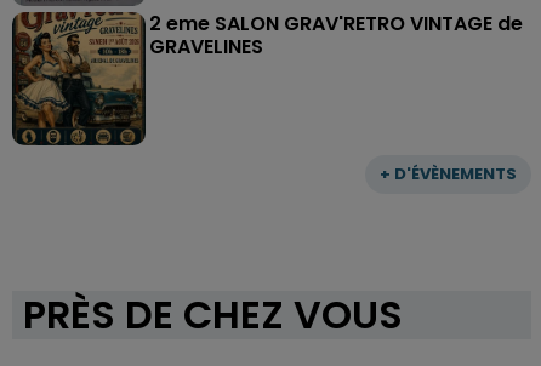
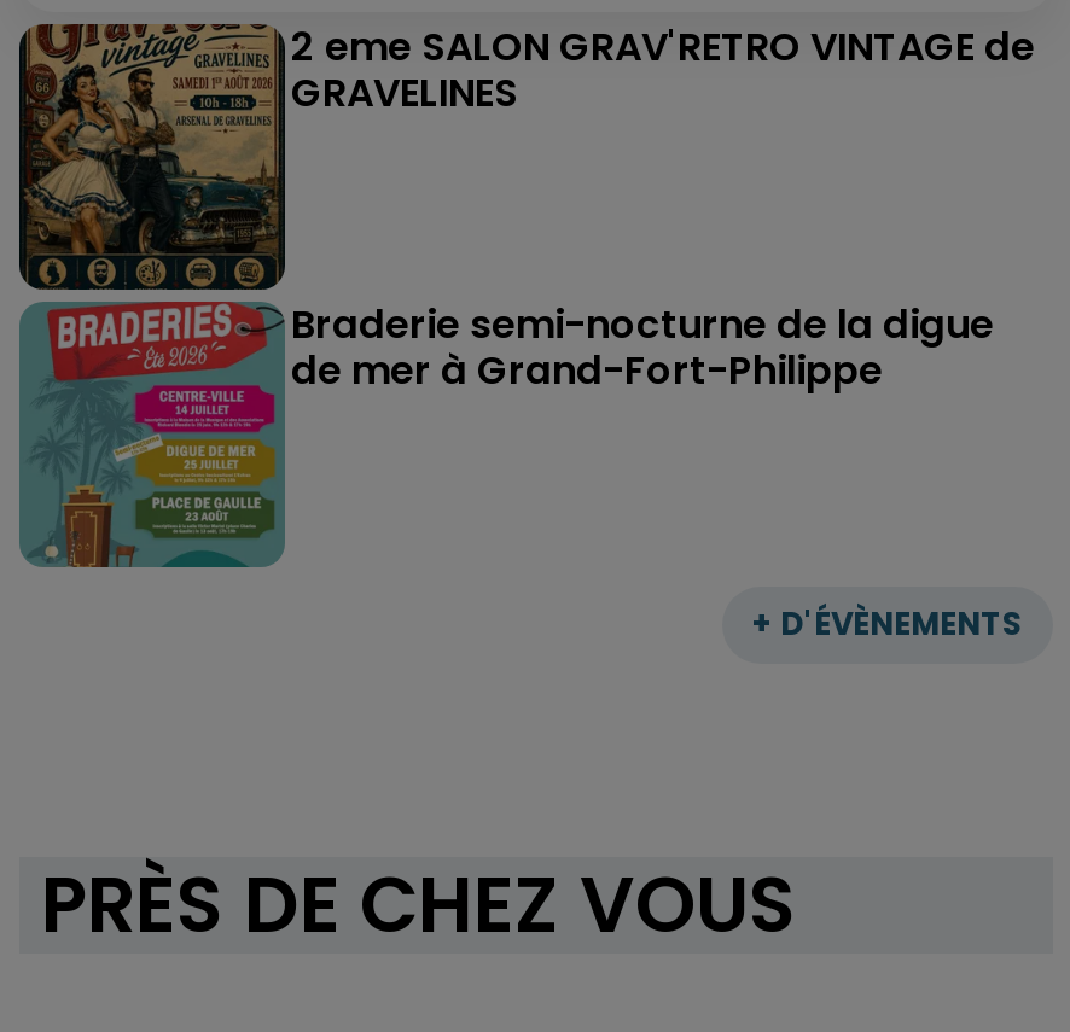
none -> [22,297,994,570] [image] | Braderie semi-nocturne de la digue | de mer à Grand-Fort-Philippe

